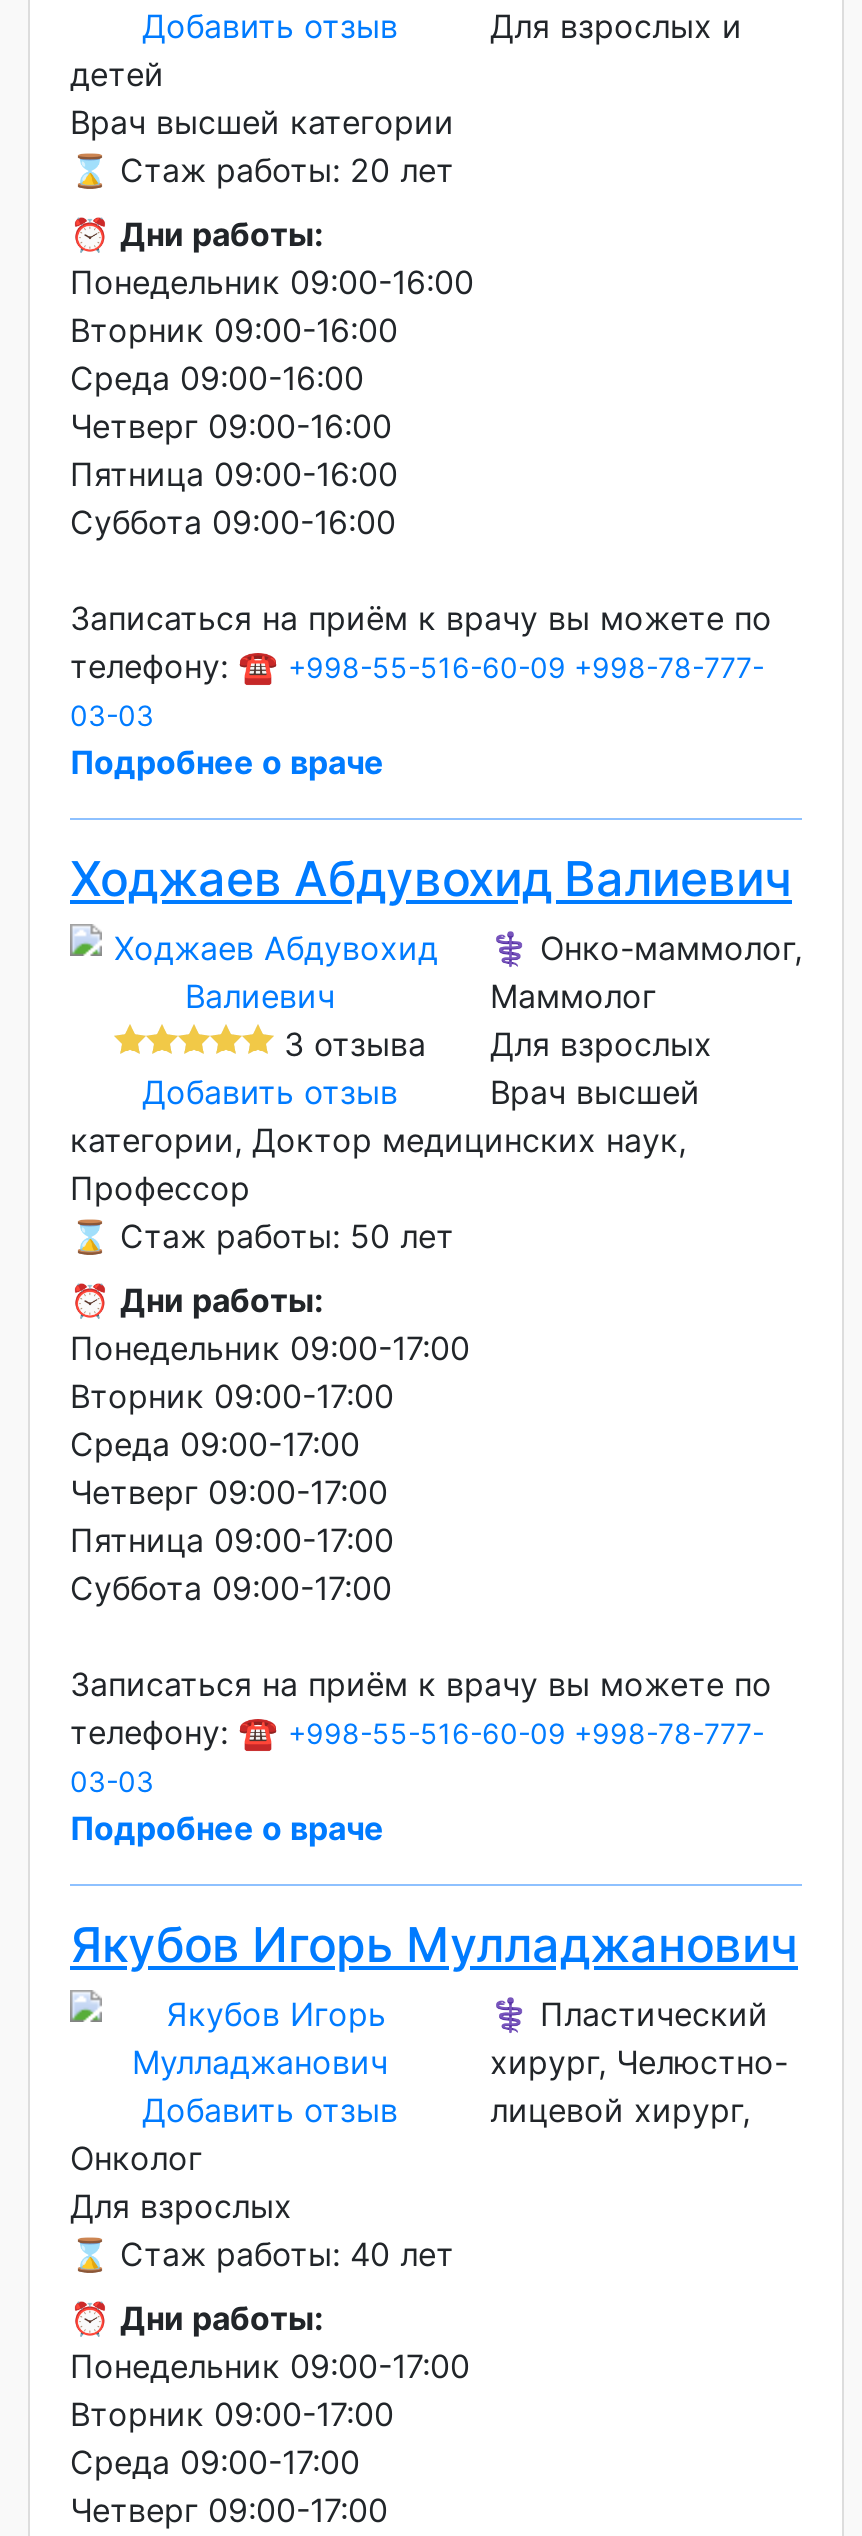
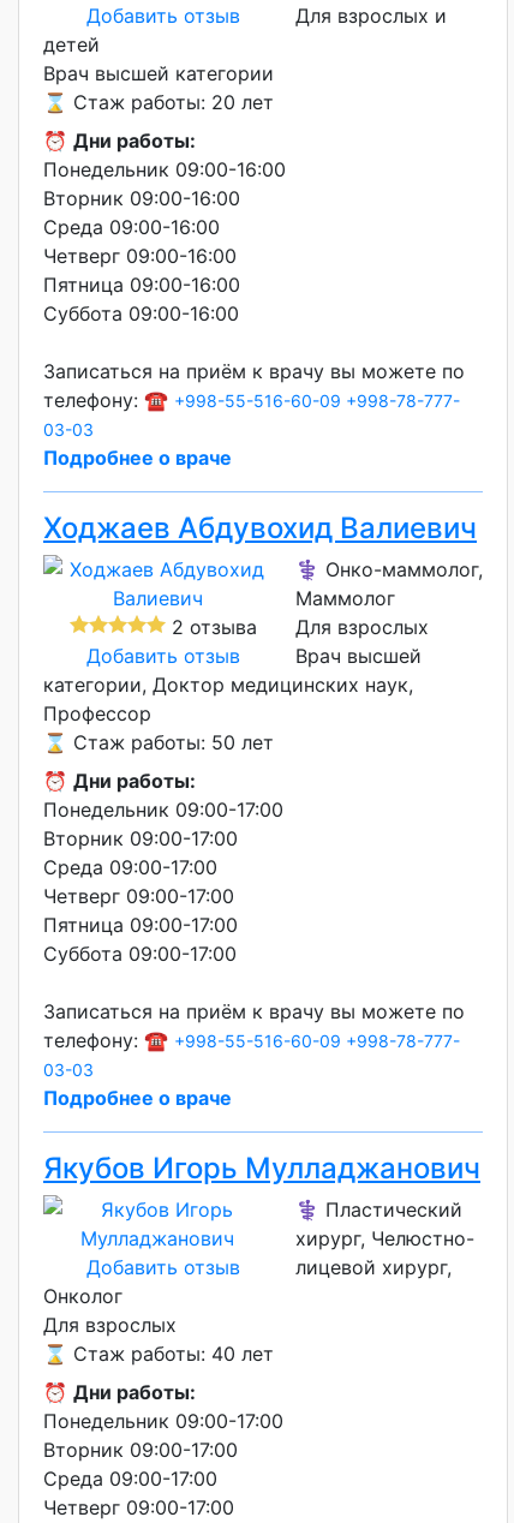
[274,1024,712,1064] 3 отзыва Для взрослых -> [166,615,429,639] 2 отзыва Для взрослых

